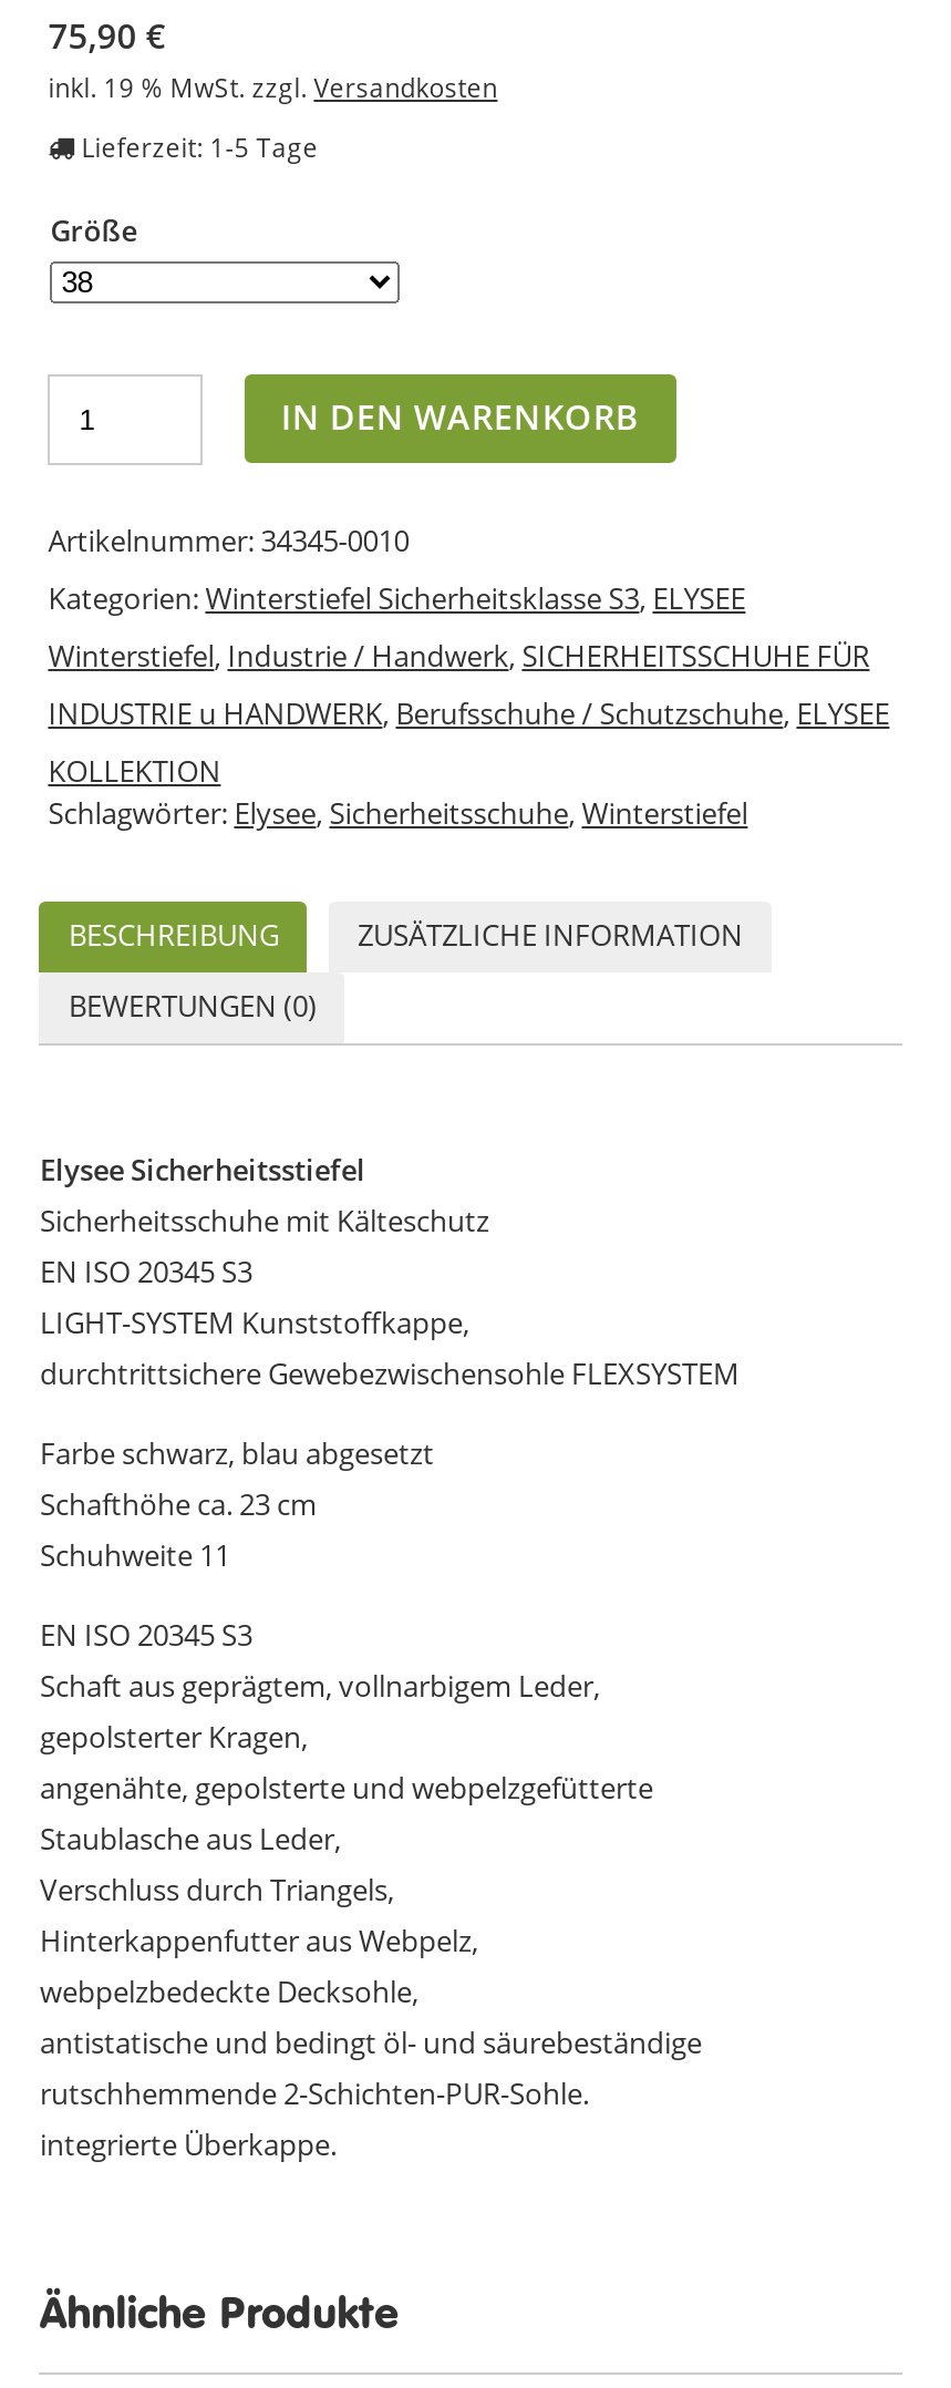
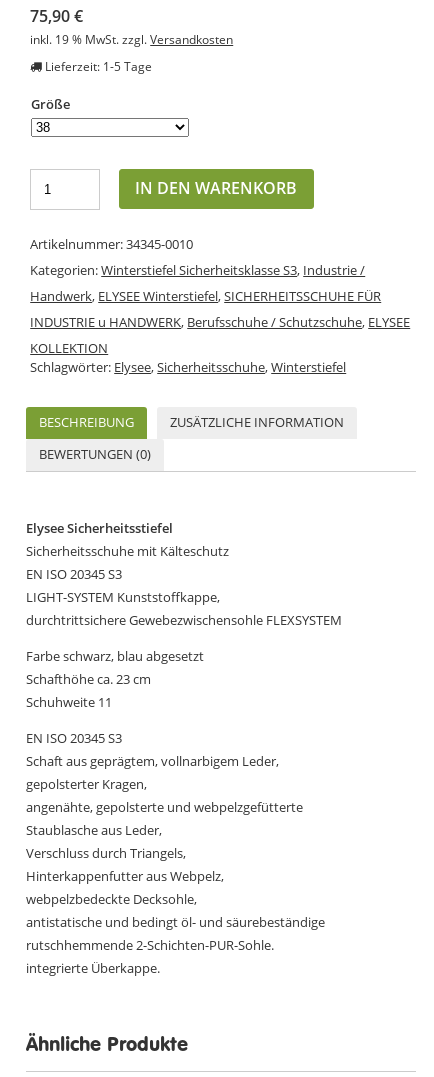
[48,579,870,676] Kategorien: Winterstiefel Sicherheitsklasse S3, ELYSEE | Winterstiefel, Industrie / Handwerk, SICHERHEITSSCHUHE FÜR -> [30,261,381,305] Kategorien: Winterstiefel Sicherheitsklasse S3, Industrie / | Handwerk, ELYSEE Winterstiefel, SICHERHEITSSCHUHE FÜR

